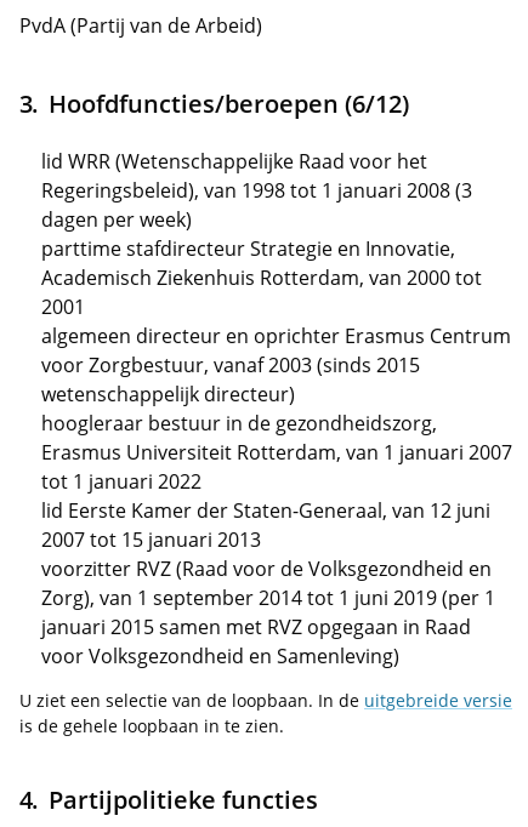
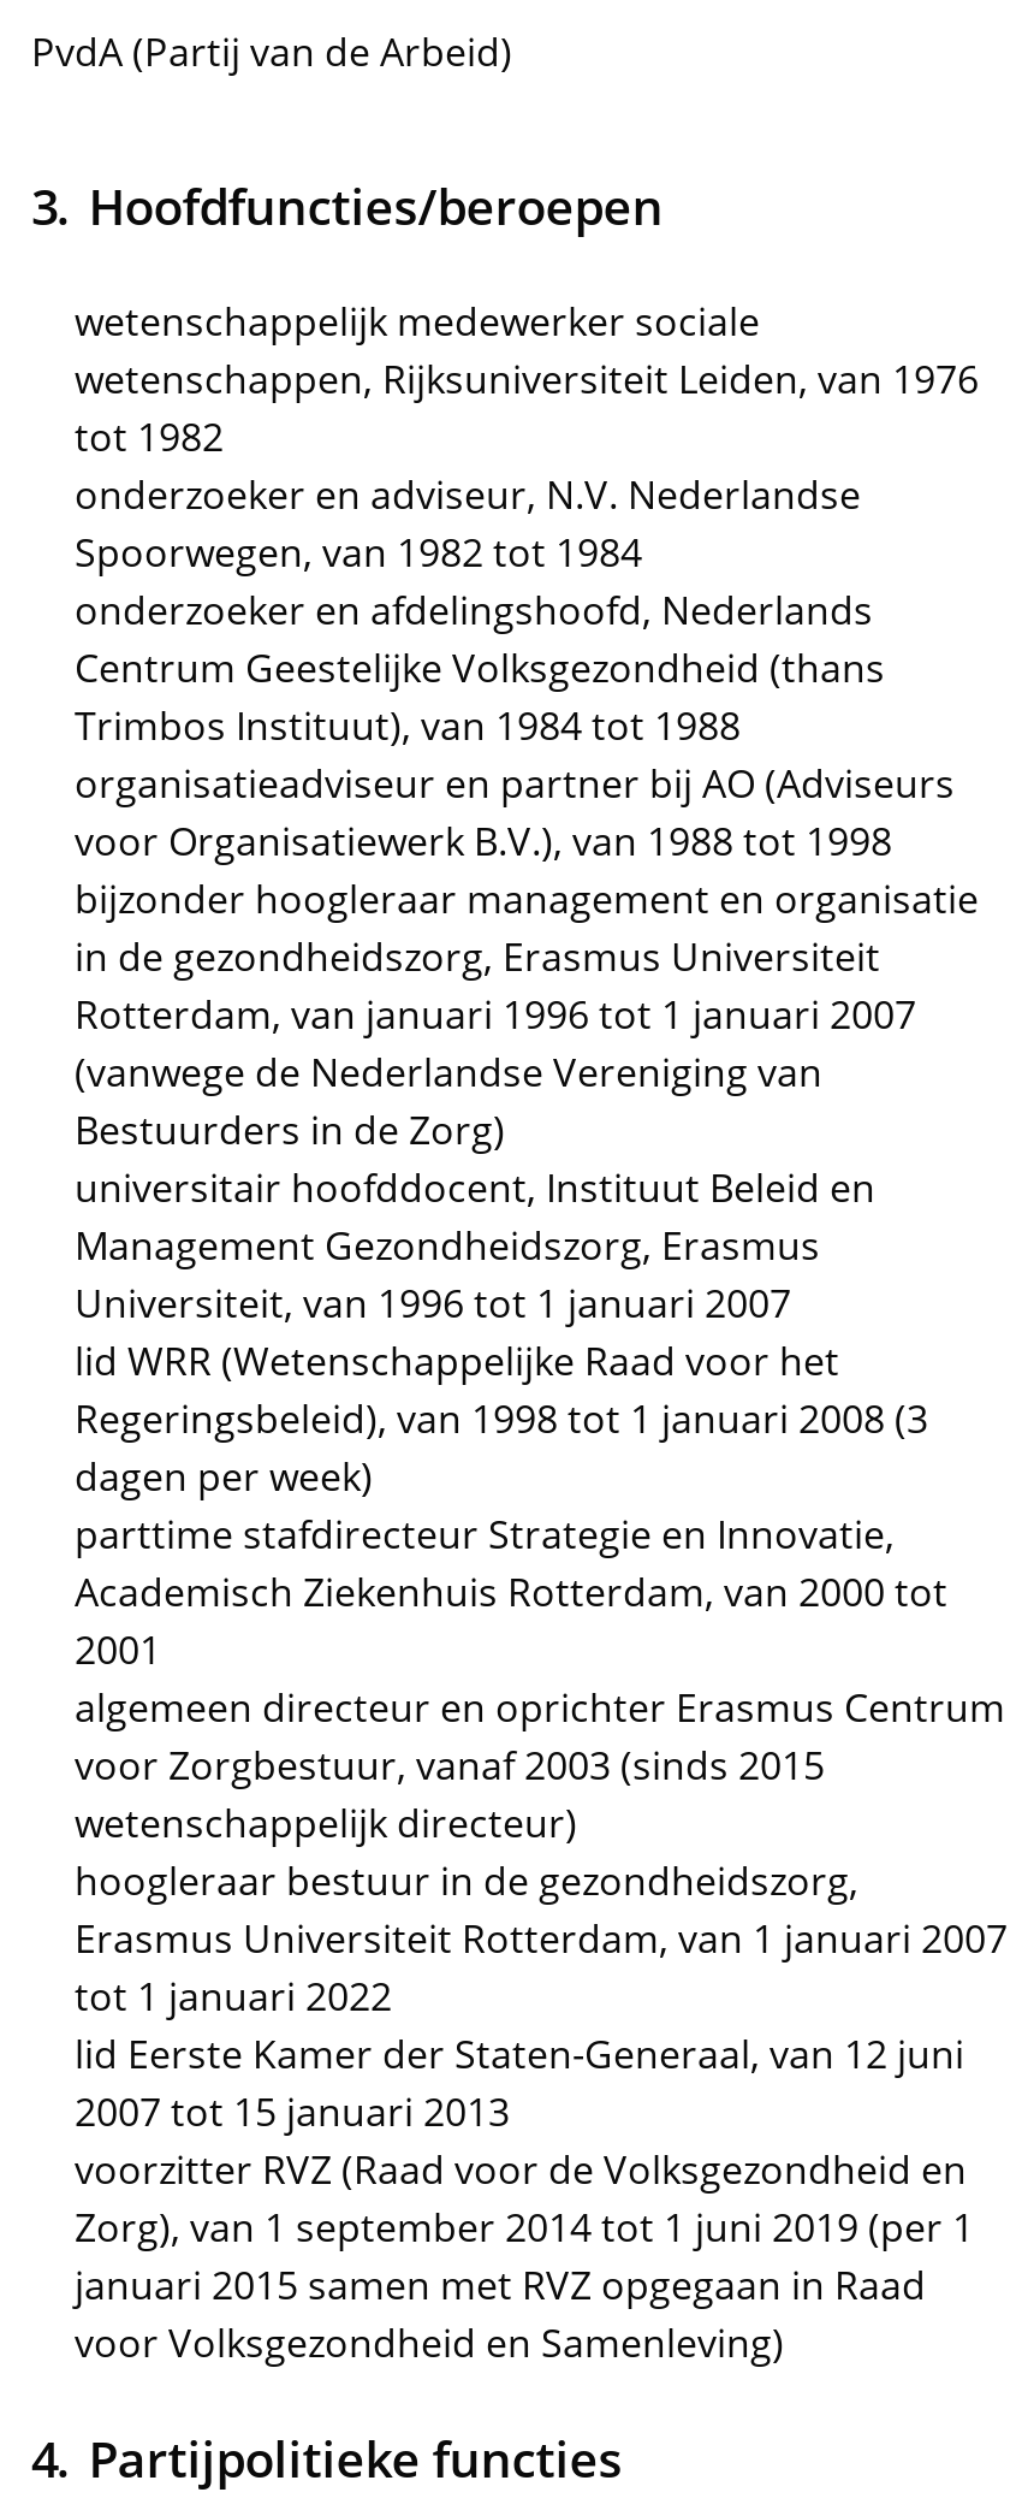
[48,86,409,120] Hoofdfuncties/beroepen (6/12) -> [75,172,979,1330] Hoofdfuncties/beroepen | wetenschappelijk medewerker sociale | wetenschappen, Rijksuniversiteit Leiden, van 1976 | tot 1982 | onderzoeker en adviseur, N.V. Nederlandse | Spoorwegen, van 1982 tot 1984 | onderzoeker en afdelingshoofd, Nederlands | Centrum Geestelijke Volksgezondheid (thans | Trimbos Instituut), van 1984 tot 1988 | organisatieadviseur en partner bij AO (Adviseurs | voor Organisatiewerk B.V.), van 1988 tot 1998 | bijzonder hoogleraar management en organisatie | in de gezondheidszorg, Erasmus Universiteit | Rotterdam, van januari 1996 tot 1 januari 2007 | (vanwege de Nederlandse Vereniging van | Bestuurders in de Zorg) | universitair hoofddocent, Instituut Beleid en | Management Gezondheidszorg, Erasmus | Universiteit, van 1996 tot 1 januari 2007
moved [41,148,512,669] -> [75,1334,1008,2369]: lid WRR (Wetenschappelijke Raad voor het | Regeringsbeleid), van 1998 tot 1 januari 2008 (3 | dagen per week) | ... | januari 2015 samen met RVZ opgegaan in Raad | voor Volksgezondheid en Samenleving)
[19,689,512,737] U ziet een selectie van de loopbaan. In de uitgebreide versie | is de gehele loopbaan in te zien. -> none

